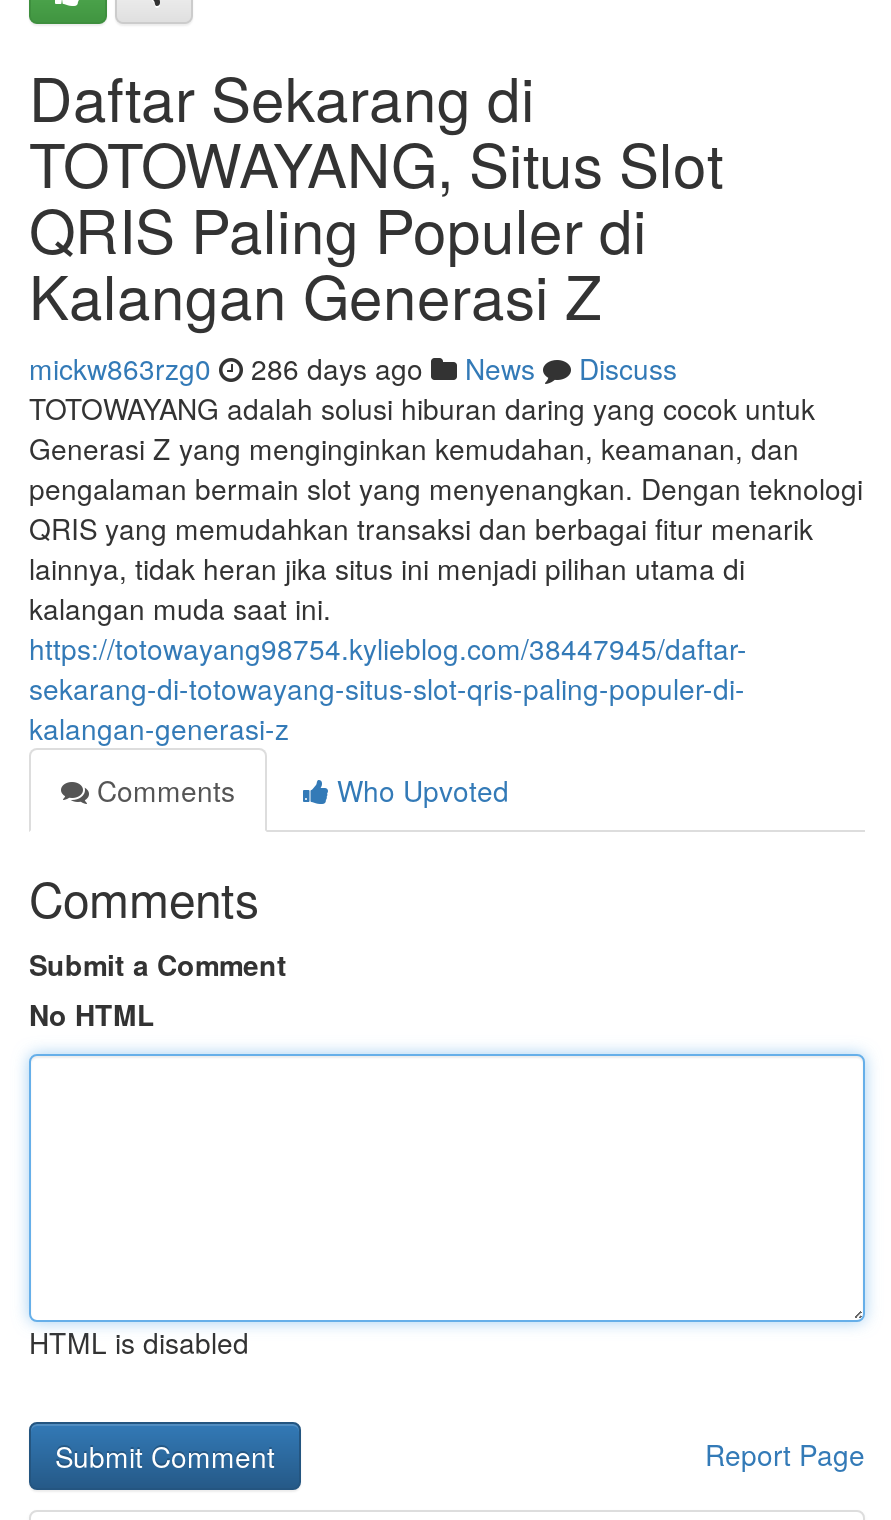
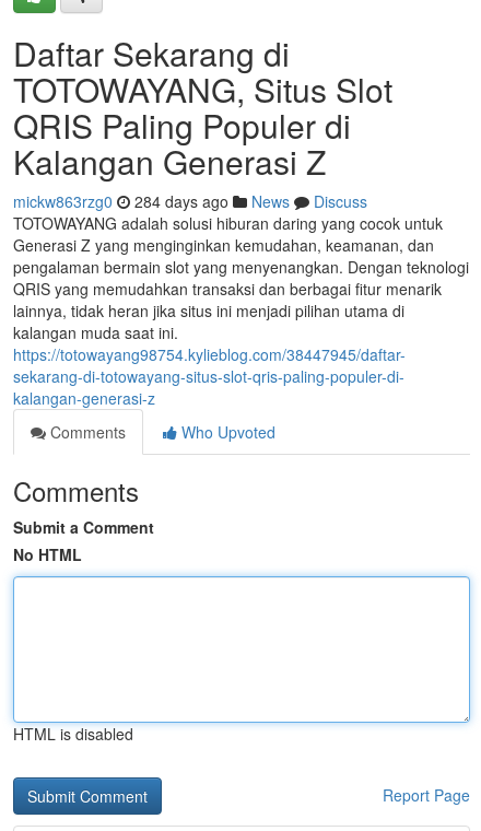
[29,348,677,388] mickw863rzg0 286 days ago News Discuss -> [13,190,367,212] mickw863rzg0 284 days ago News Discuss

